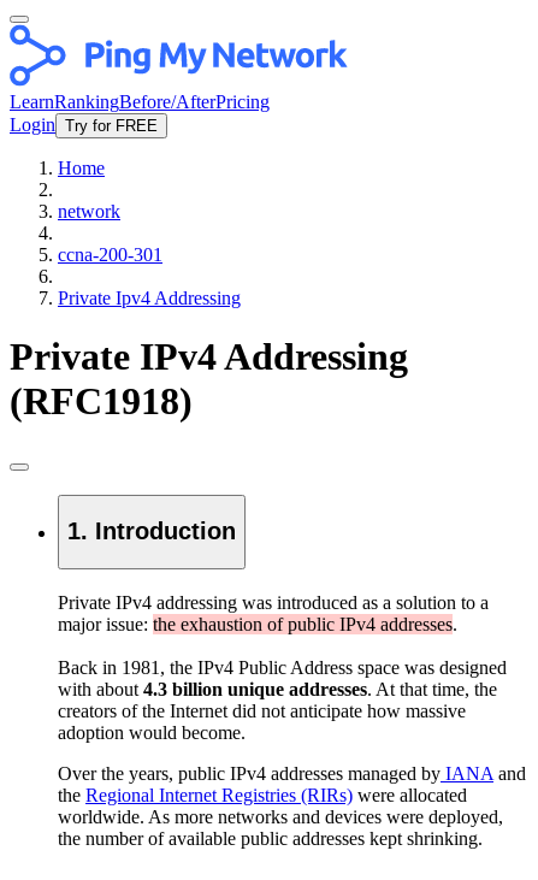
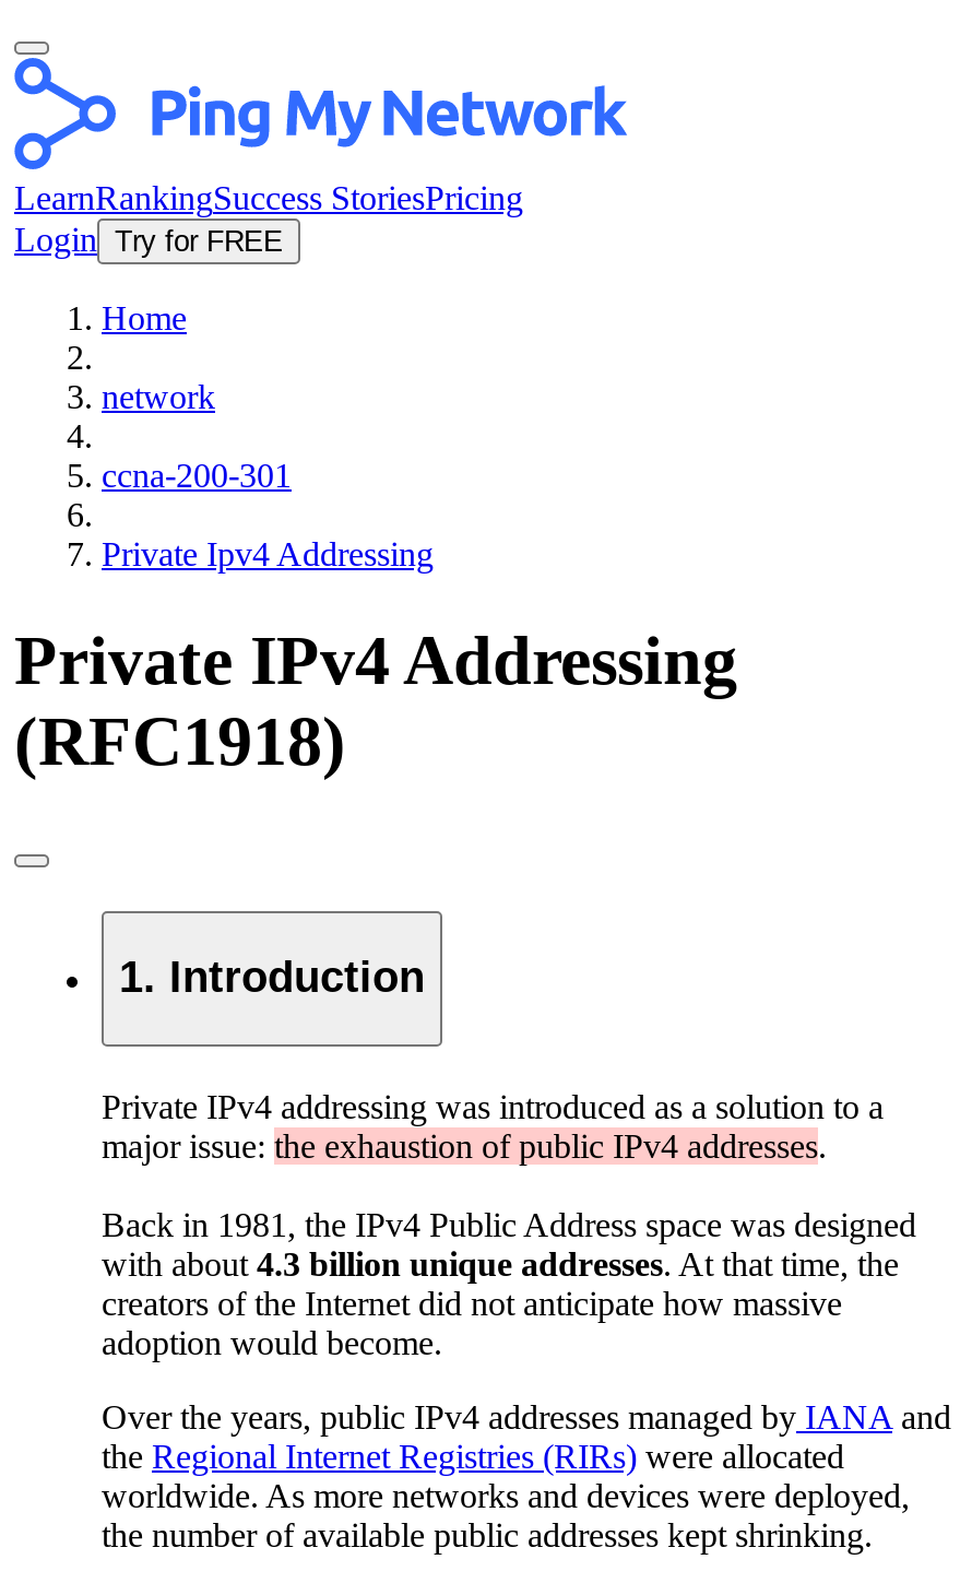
[10,91,270,112] LearnRankingBefore/AfterPricing -> [14,179,523,216] LearnRankingSuccess StoriesPricing

